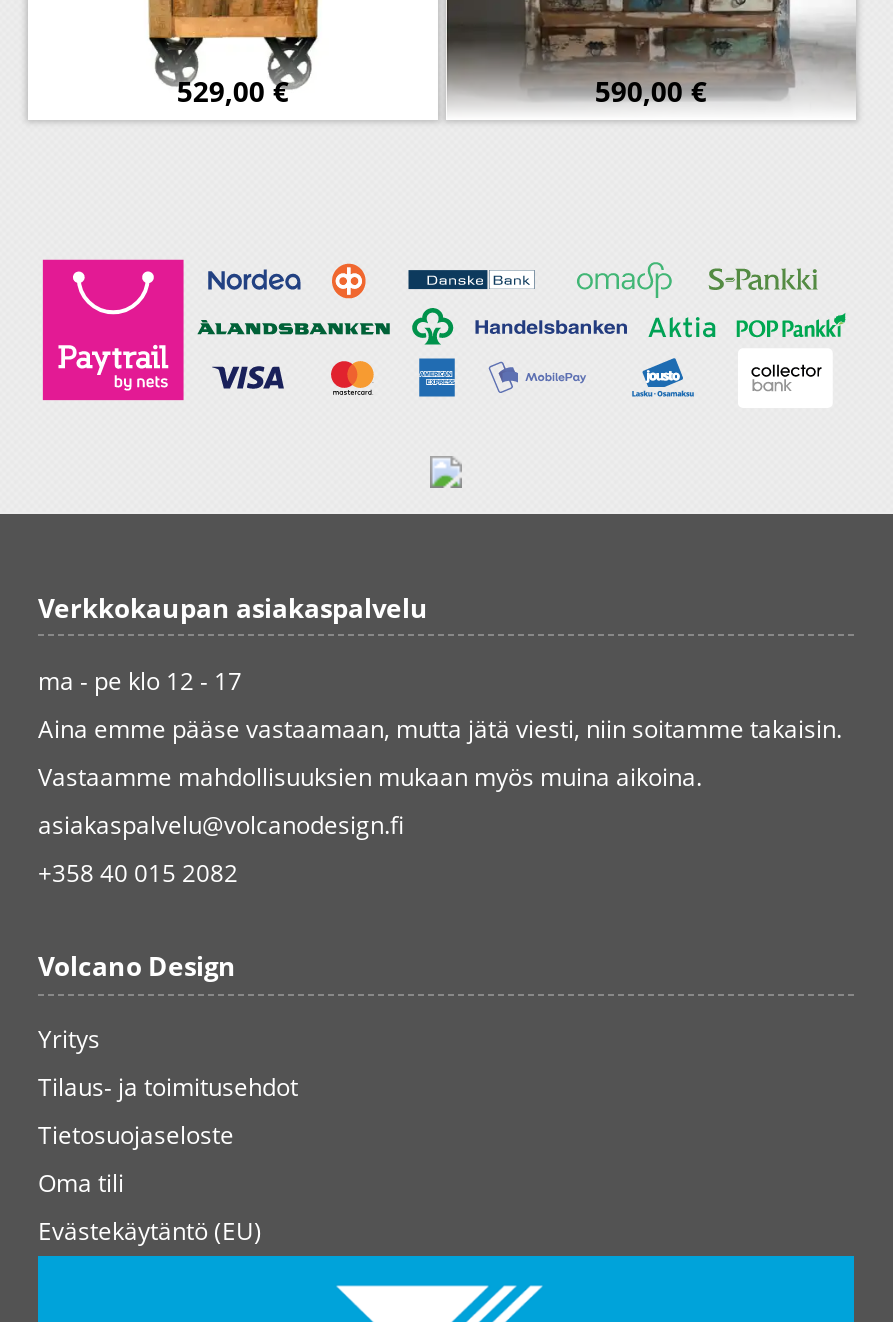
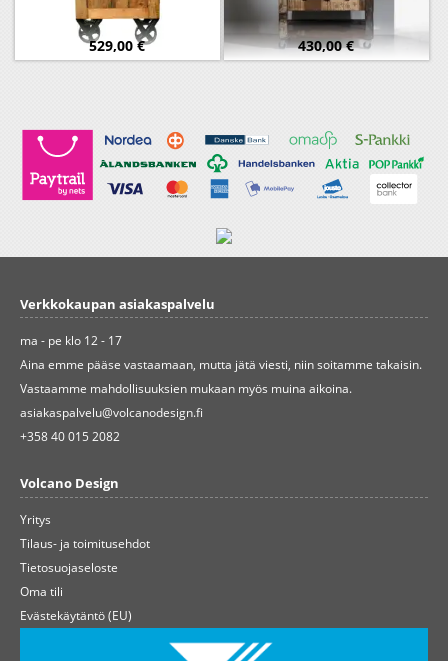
[595,71,707,109] 590,00 € -> [298,35,354,54] 430,00 €

